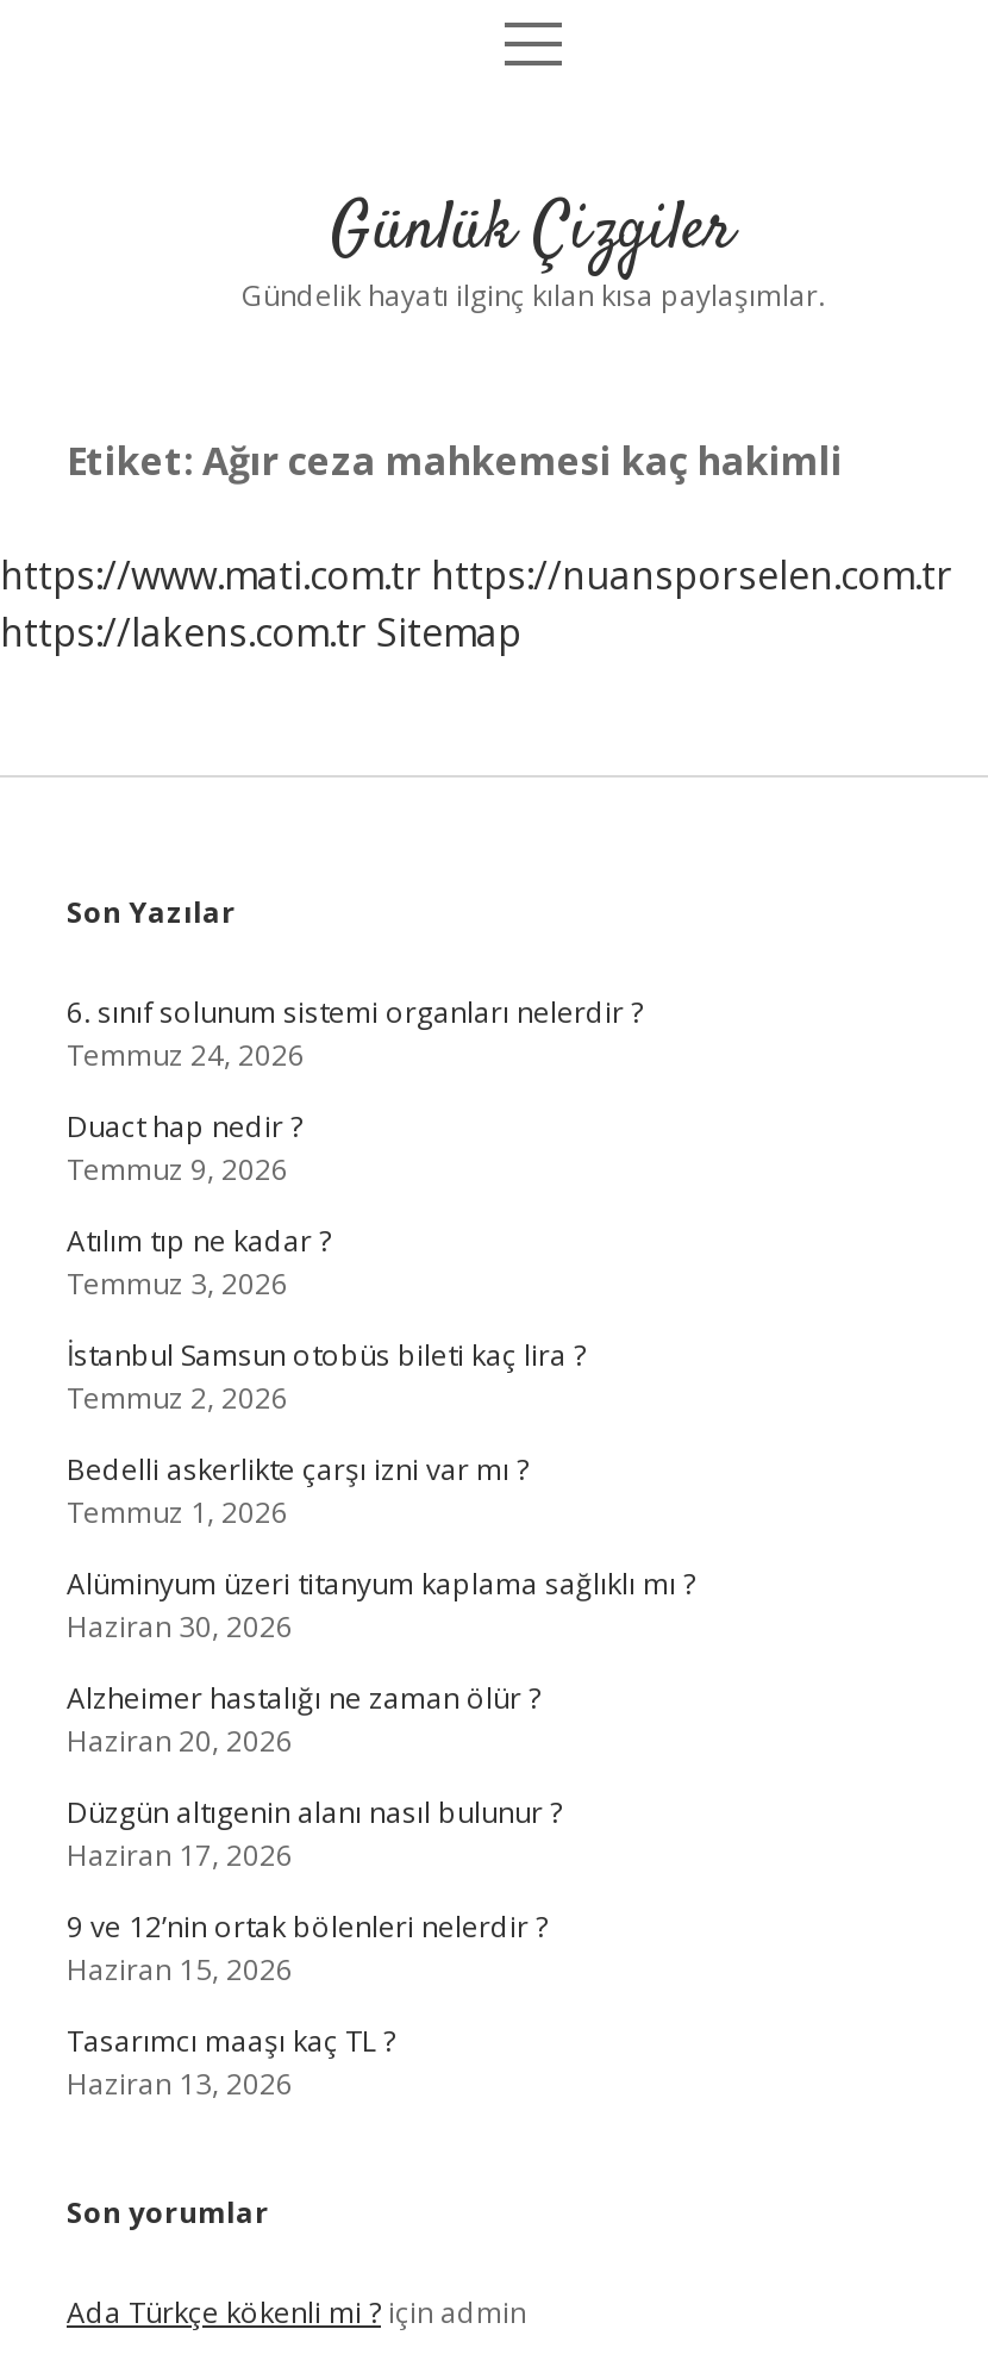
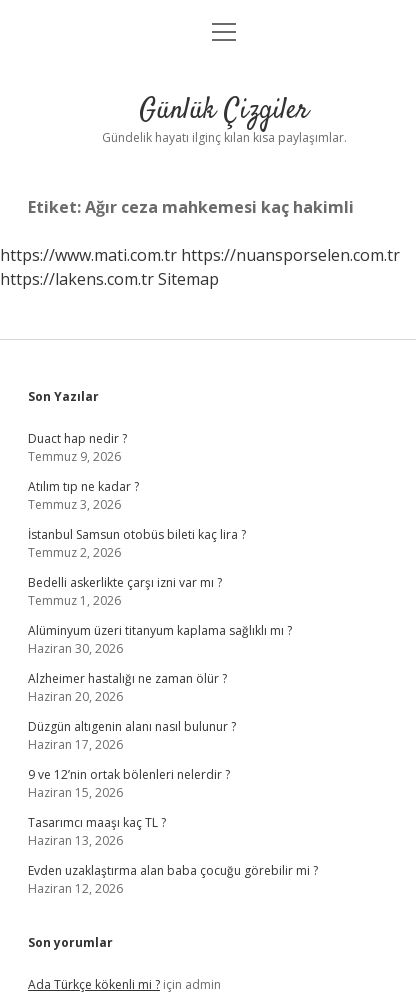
[67,992,643,1075] 6. sınıf solunum sistemi organları nelerdir ? | Temmuz 24, 2026 -> none
moved [67,1106,695,2104] -> [28,430,292,849]: Duact hap nedir ? | Temmuz 9, 2026 | Atılım tıp ne kadar ? | ... | Tasarımcı maaşı kaç TL ? | Haziran 13, 2026
none -> [28,862,318,897] Evden uzaklaştırma alan baba çocuğu görebilir mi ? | Haziran 12, 2026

